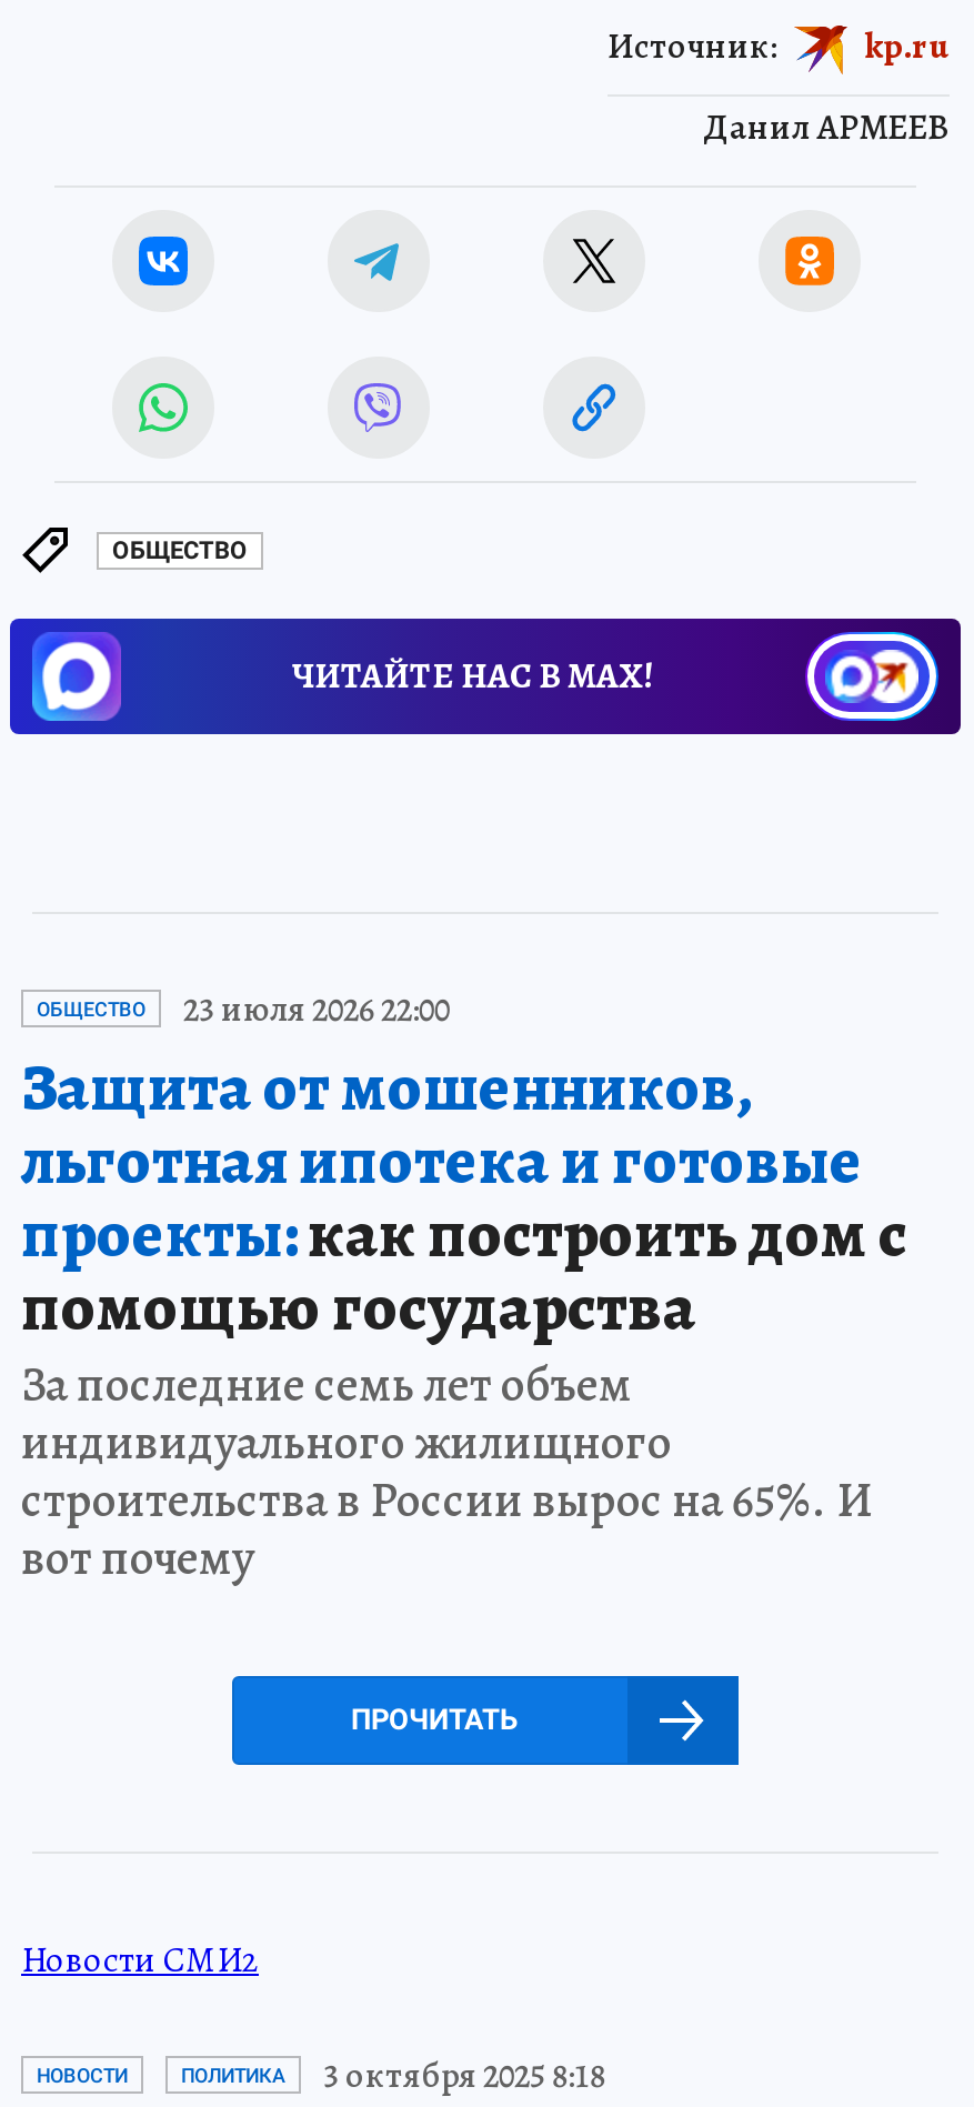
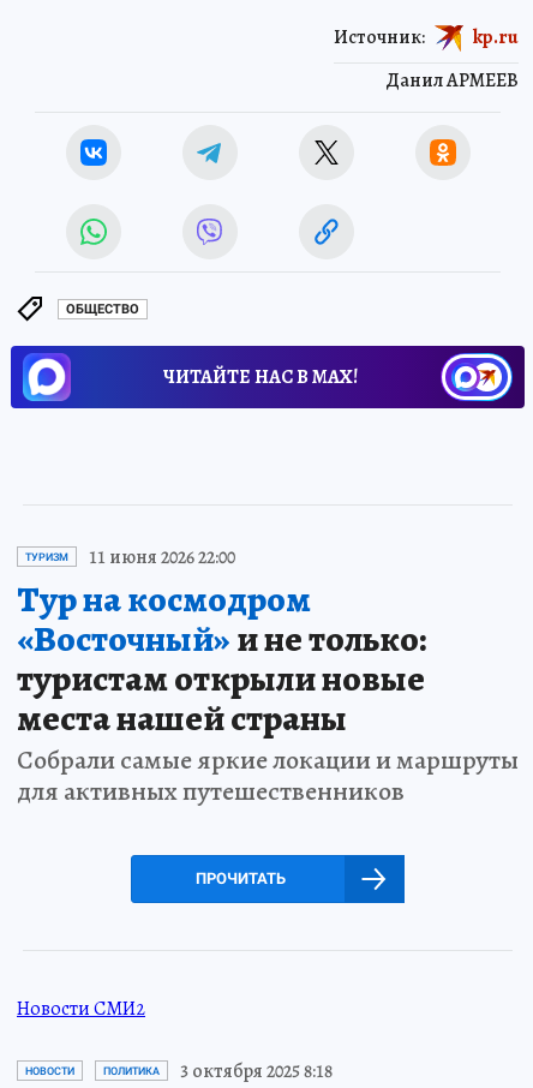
[21,985,907,1591] ОБЩЕСТВО | 23 июля 2026 22:00 | Защита от мошенников, | льготная ипотека и готовые | проекты:как построить дом с | помощью государства | За последние семь лет объем | индивидуального жилищного | строительства в России вырос на 65%. И | вот почему -> [17,544,519,809] ТУРИЗМ | 11 июня 2026 22:00 | Тур на космодром | «Восточный»и не только: | туристам открыли новые | места нашей страны | Собрали самые яркие локации и маршруты | для активных путешественников

